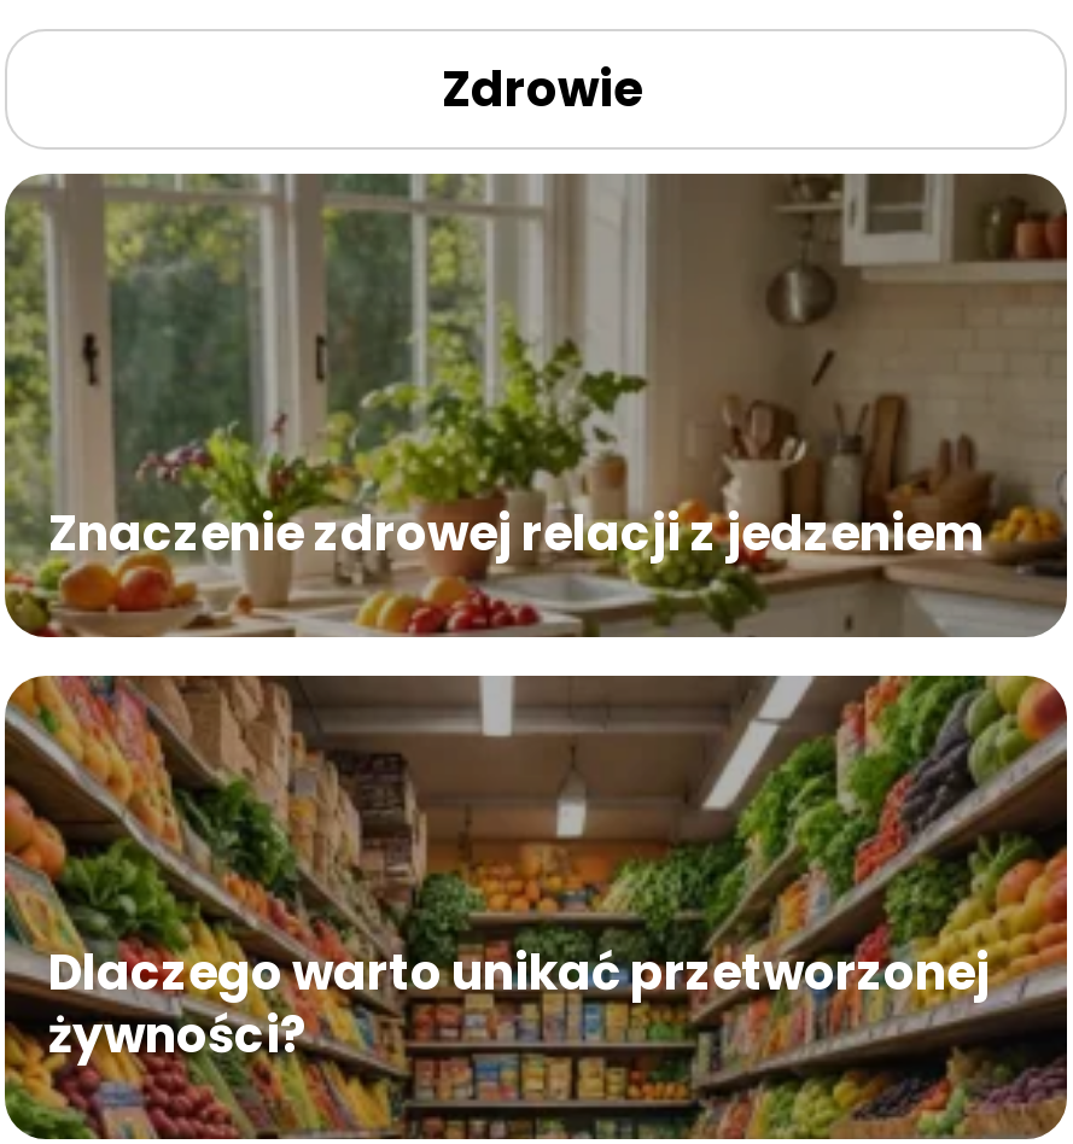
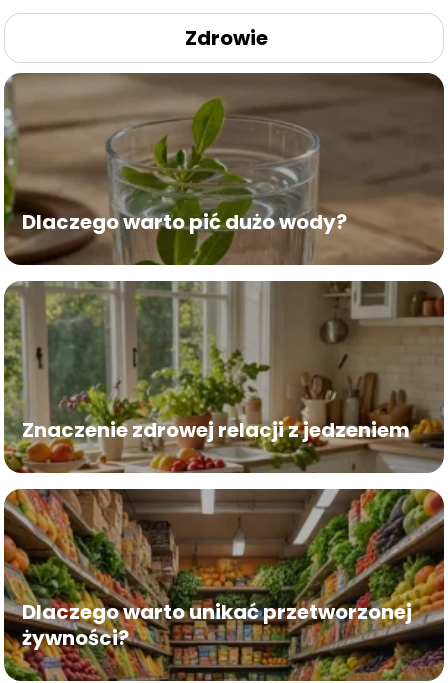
none -> [4,73,445,266] [image] | Dlaczego warto pić dużo wody?

